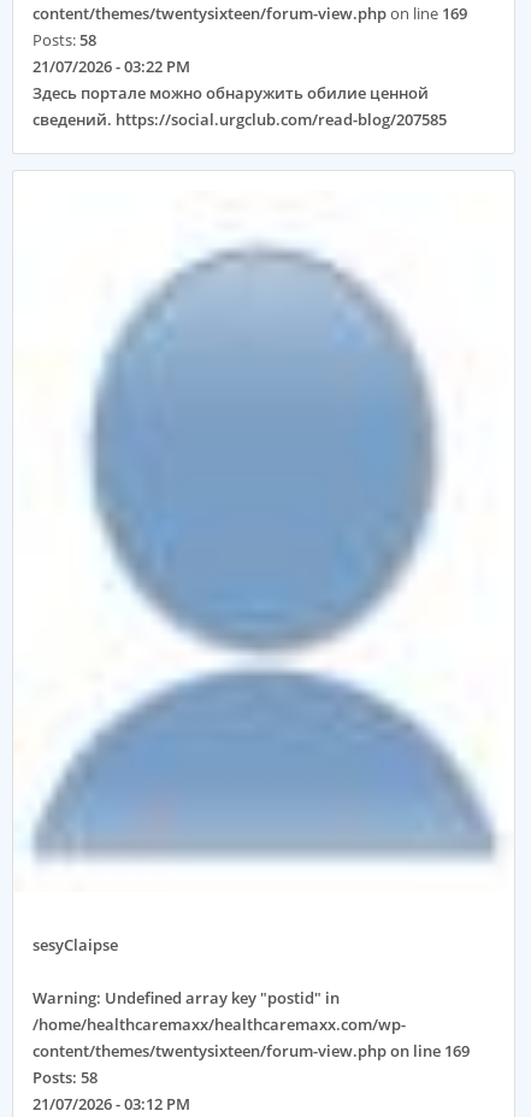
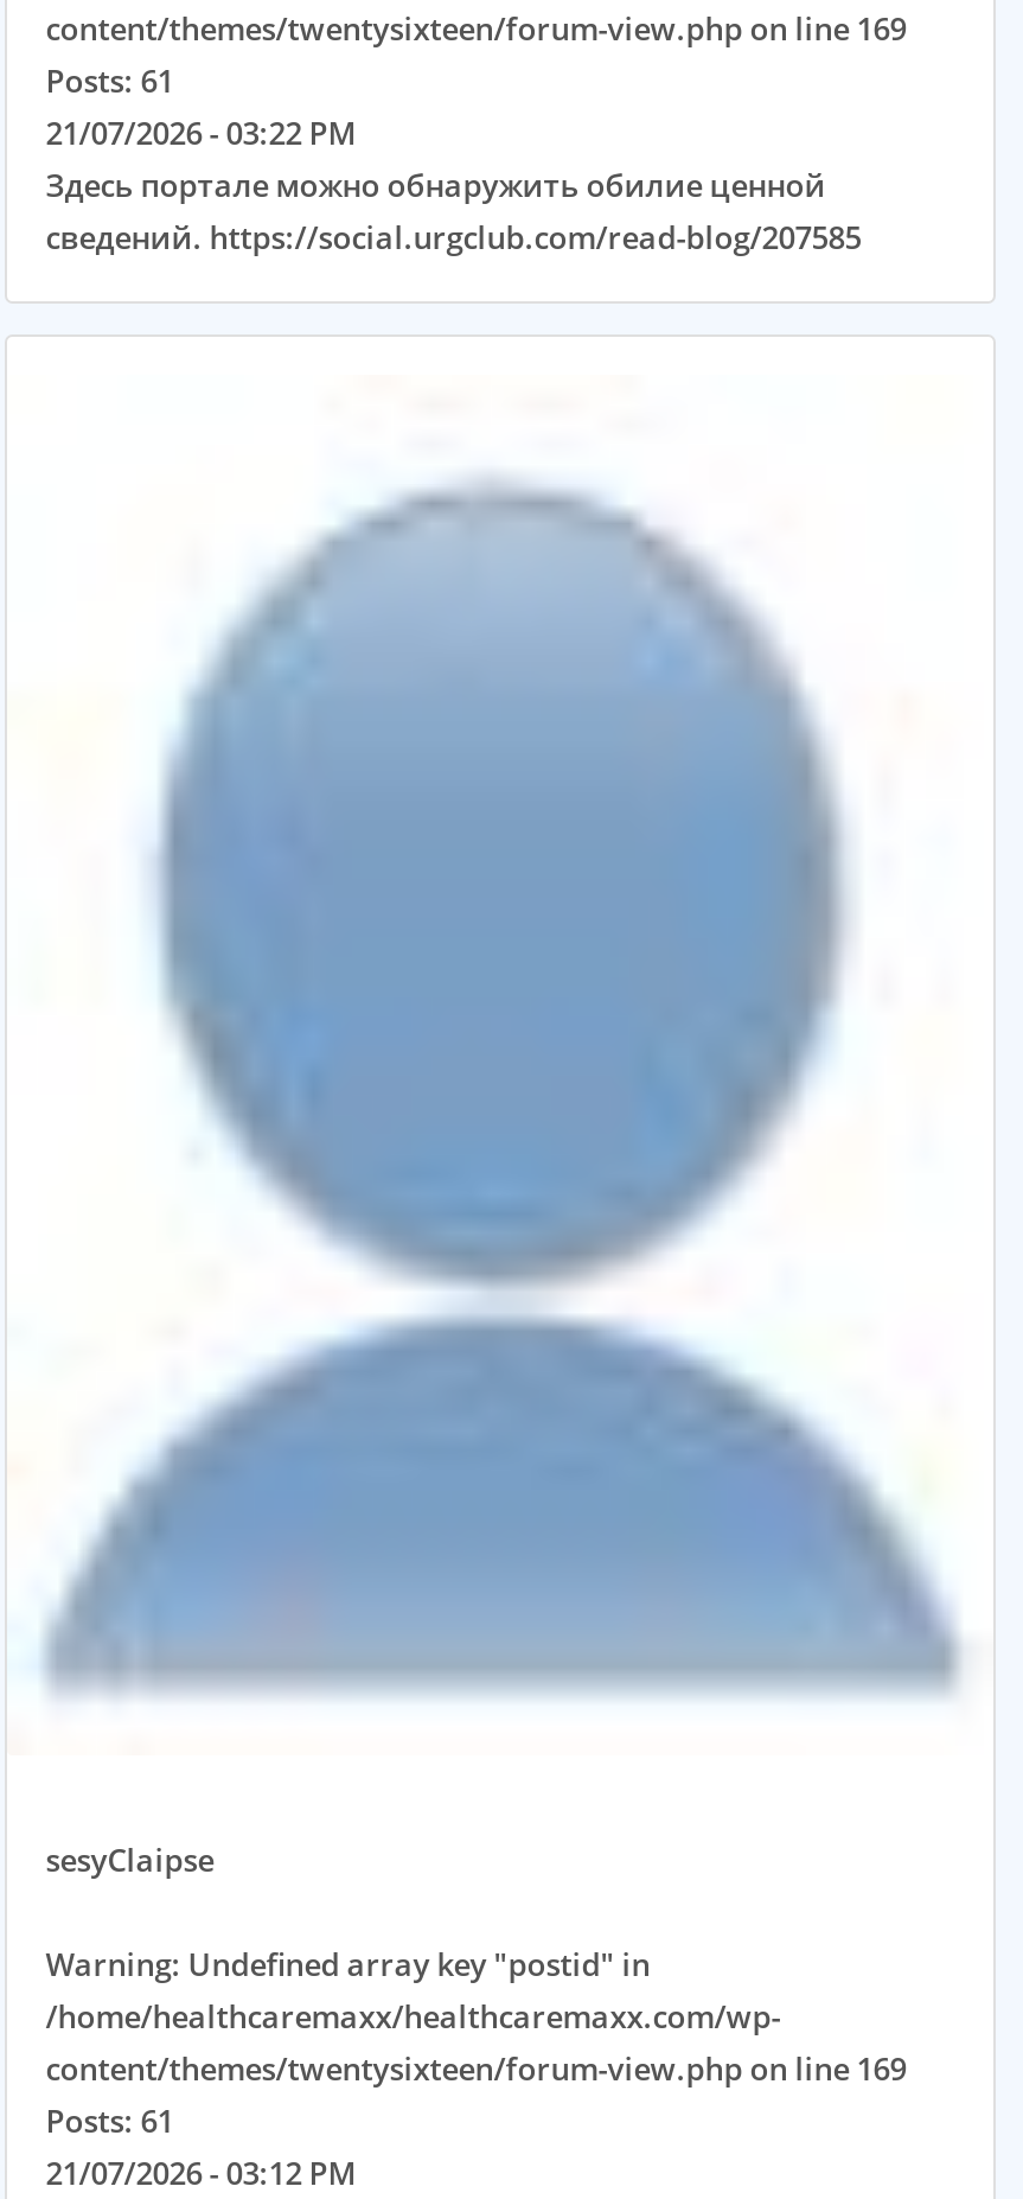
[33,29,97,51] Posts: 58 -> [46,58,174,100] Posts: 61
[33,1066,98,1088] Posts: 58 -> [46,2099,174,2141] Posts: 61

